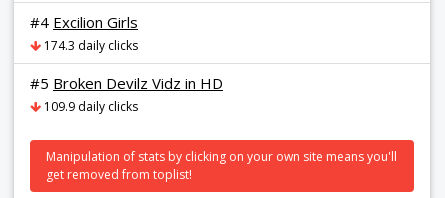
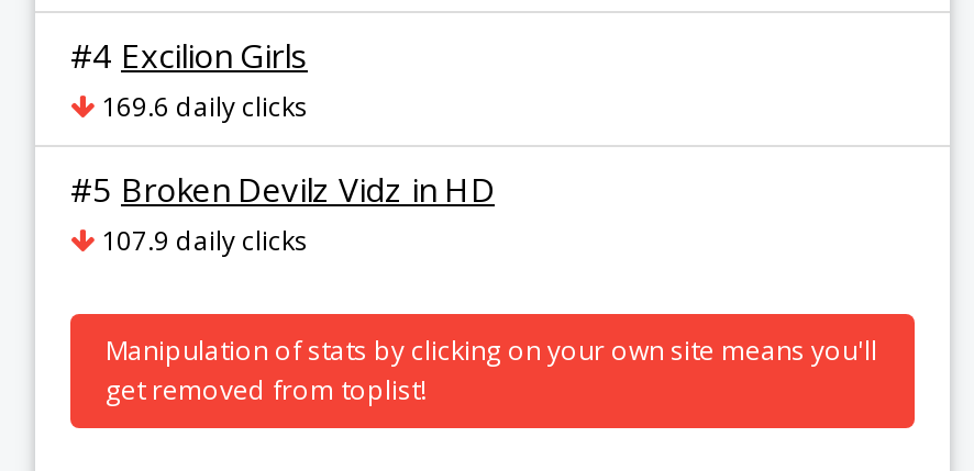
[41,36,138,53] 174.3 daily clicks -> [95,87,308,124] 169.6 daily clicks
[41,97,138,114] 109.9 daily clicks -> [95,221,308,258] 107.9 daily clicks

